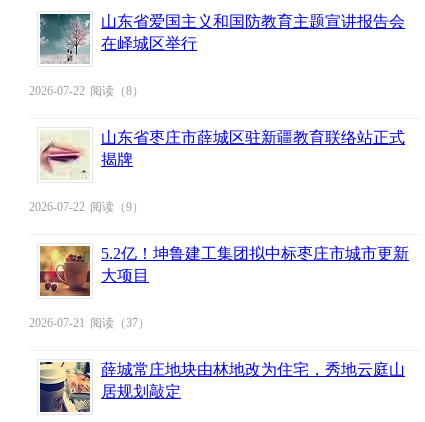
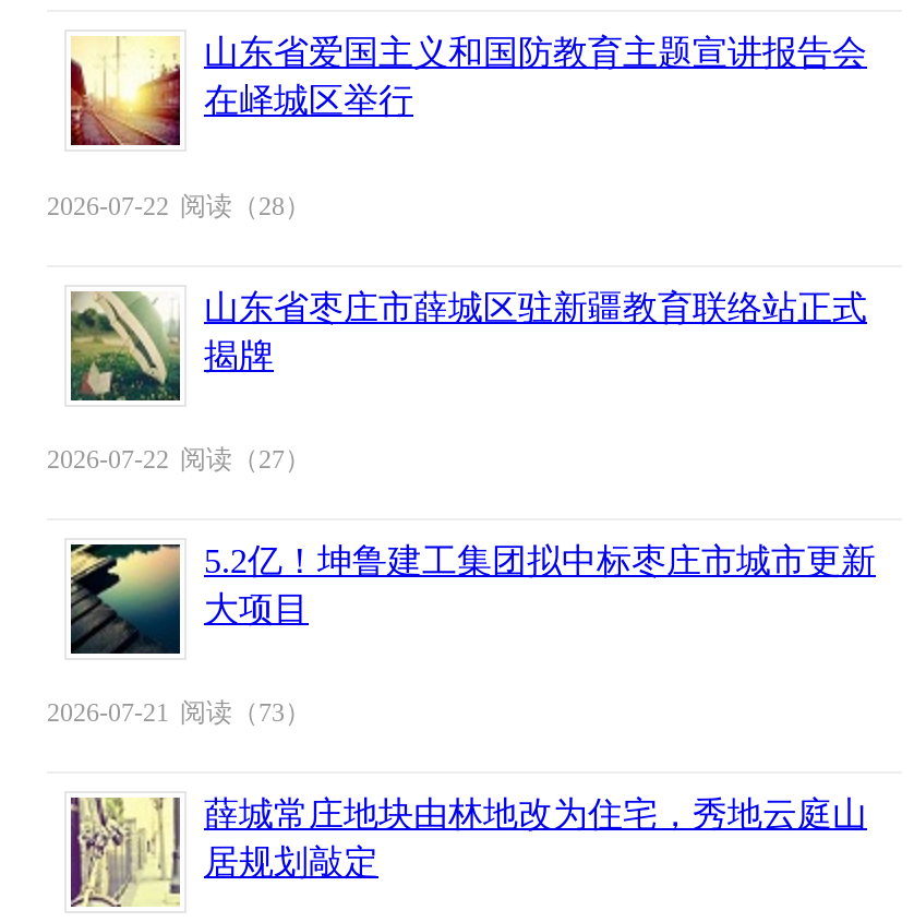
[29,13,144,98] [image] | 2026-07-22 阅读（8） -> [47,36,311,221] [image] | 2026-07-22 阅读（28）
[29,130,144,214] [image] | 2026-07-22 阅读（9） -> [47,289,311,475] [image] | 2026-07-22 阅读（27）
[29,245,150,330] [image] | 2026-07-21 阅读（37） -> [47,542,311,729] [image] | 2026-07-21 阅读（73）
[39,361,91,413] [image] -> [69,798,182,907] [image]

